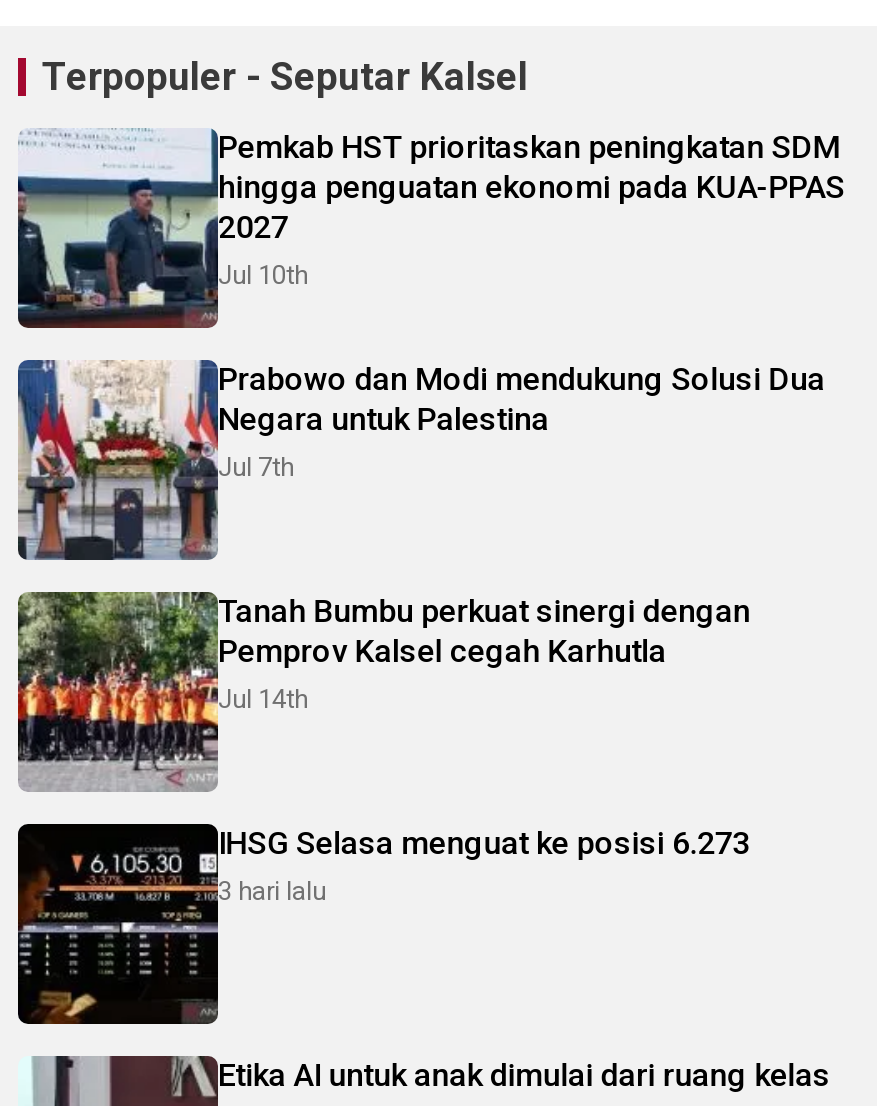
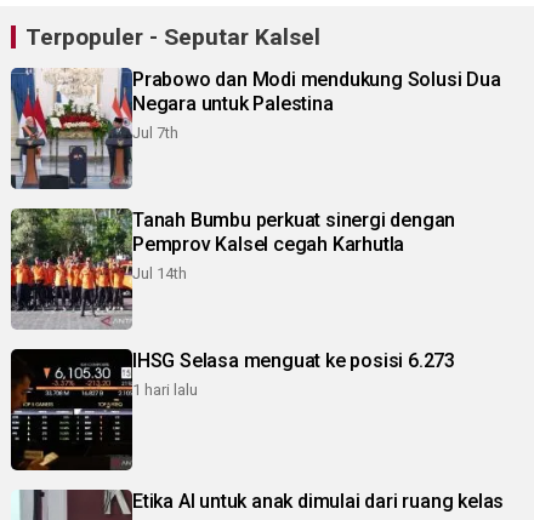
[16,128,845,330] [image] | Pemkab HST prioritaskan peningkatan SDM | hingga penguatan ekonomi pada KUA-PPAS | 2027 | Jul 10th -> none
[218,877,326,907] 3 hari lalu -> [132,381,198,399] 1 hari lalu

